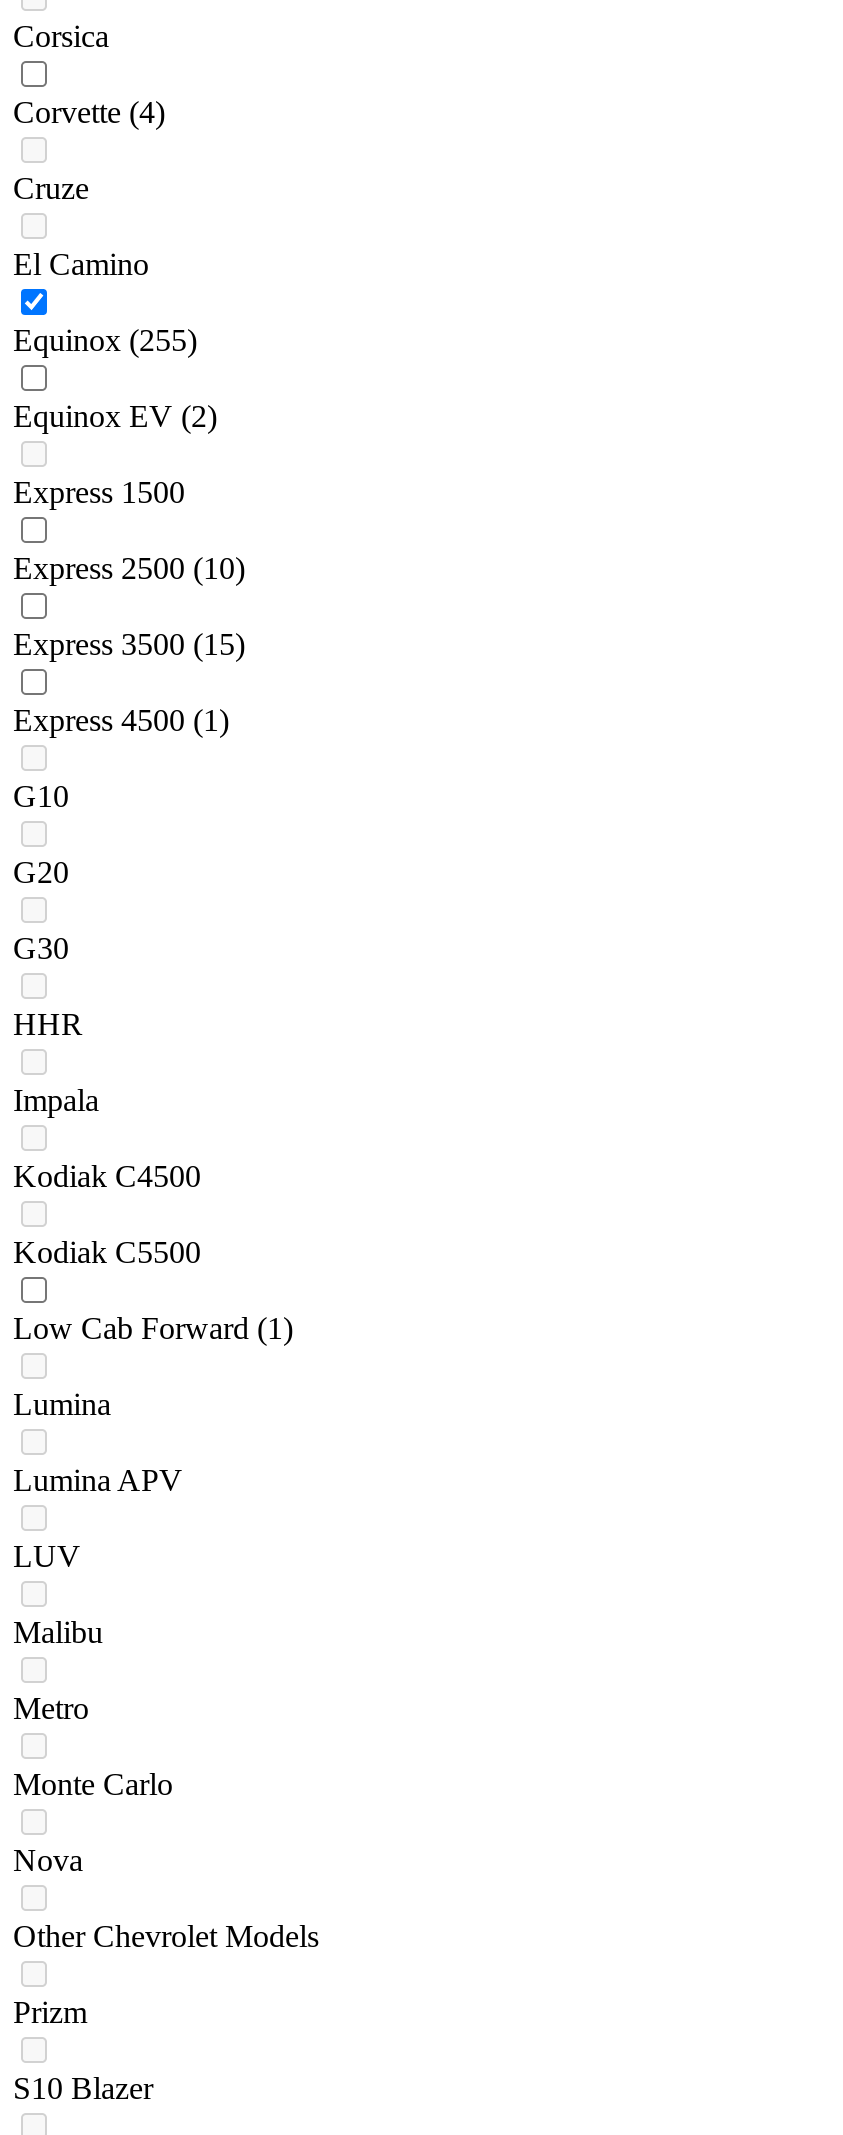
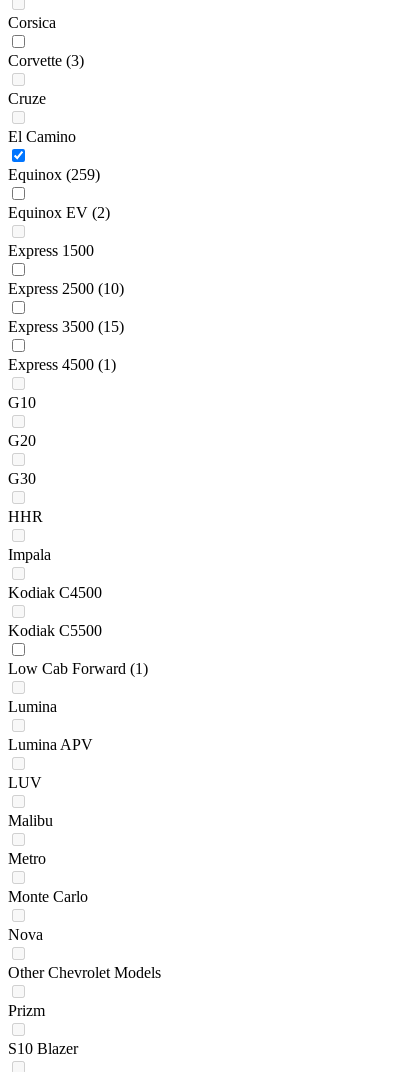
[13,96,165,130] Corvette (4) -> [8,52,84,69] Corvette (3)
[13,324,197,358] Equinox (255) -> [8,166,100,183] Equinox (259)

